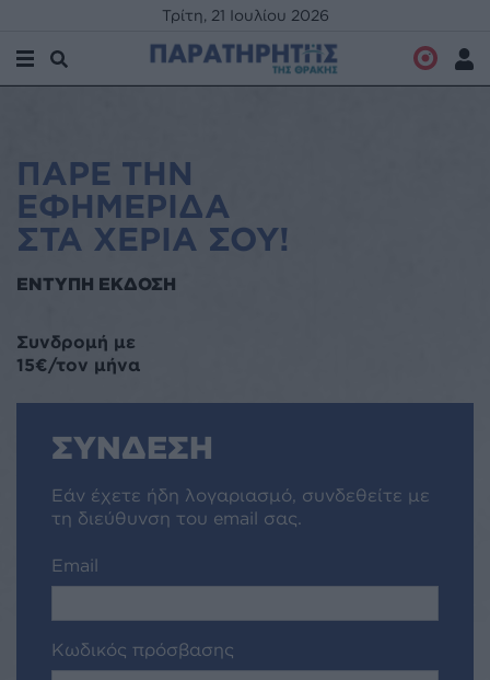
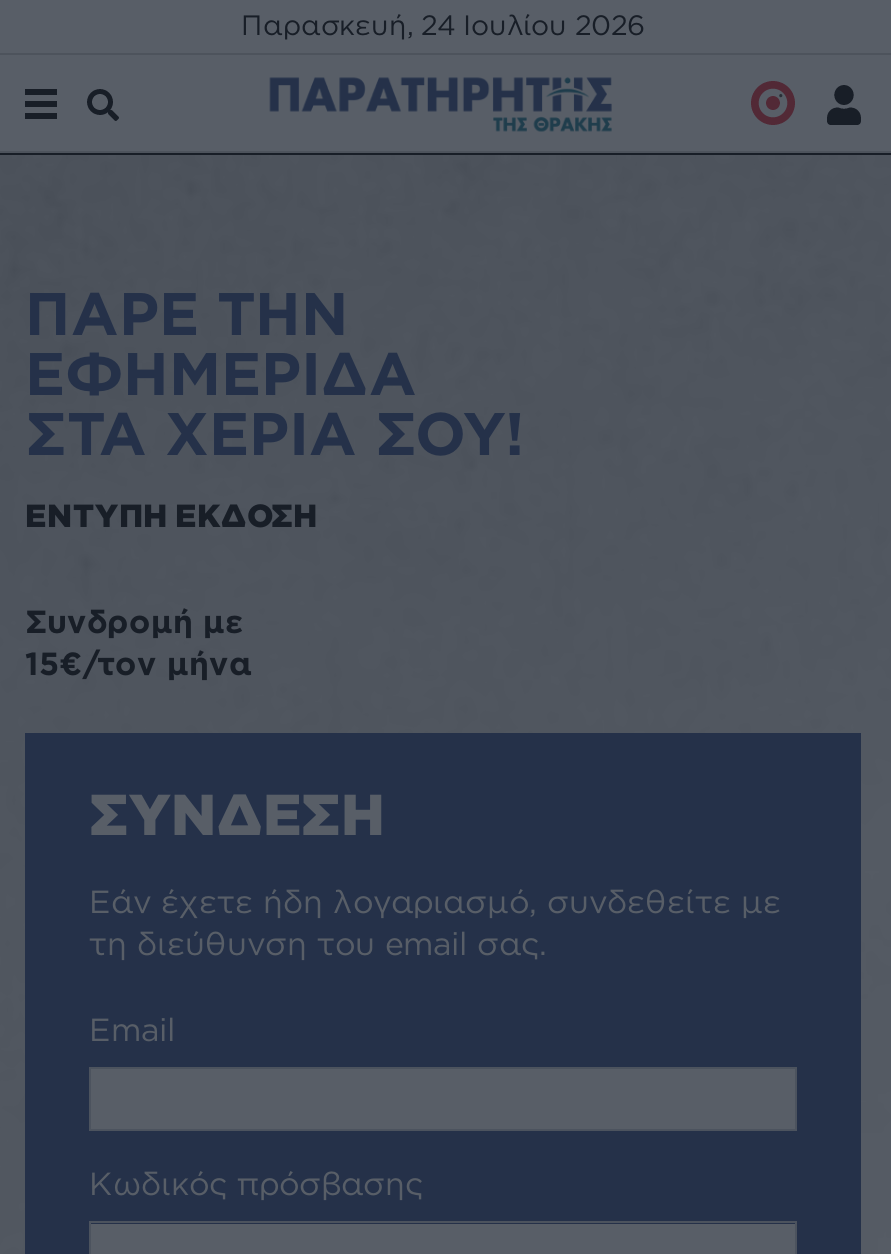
[161,7,329,24] Τρίτη, 21 Ιουλίου 2026 -> [241,9,645,41] Παρασκευή, 24 Ιουλίου 2026

